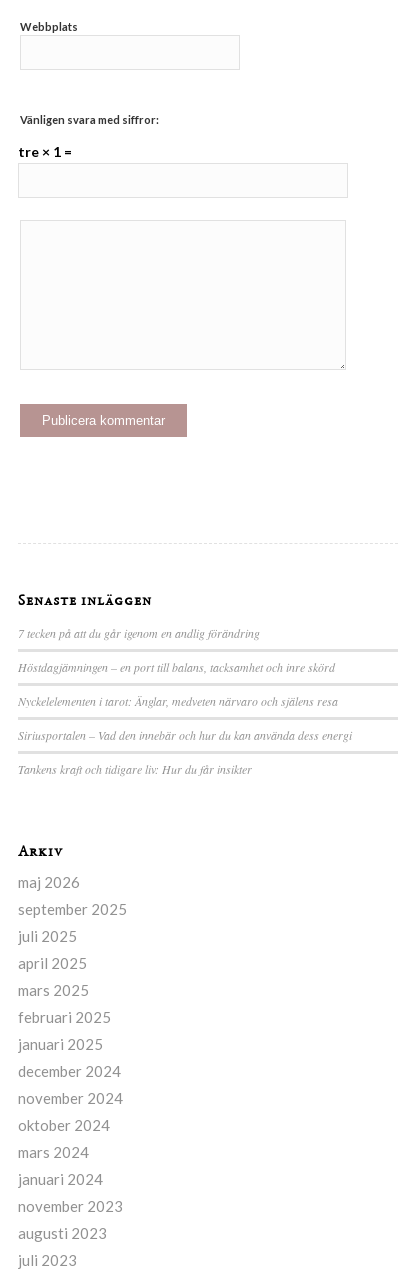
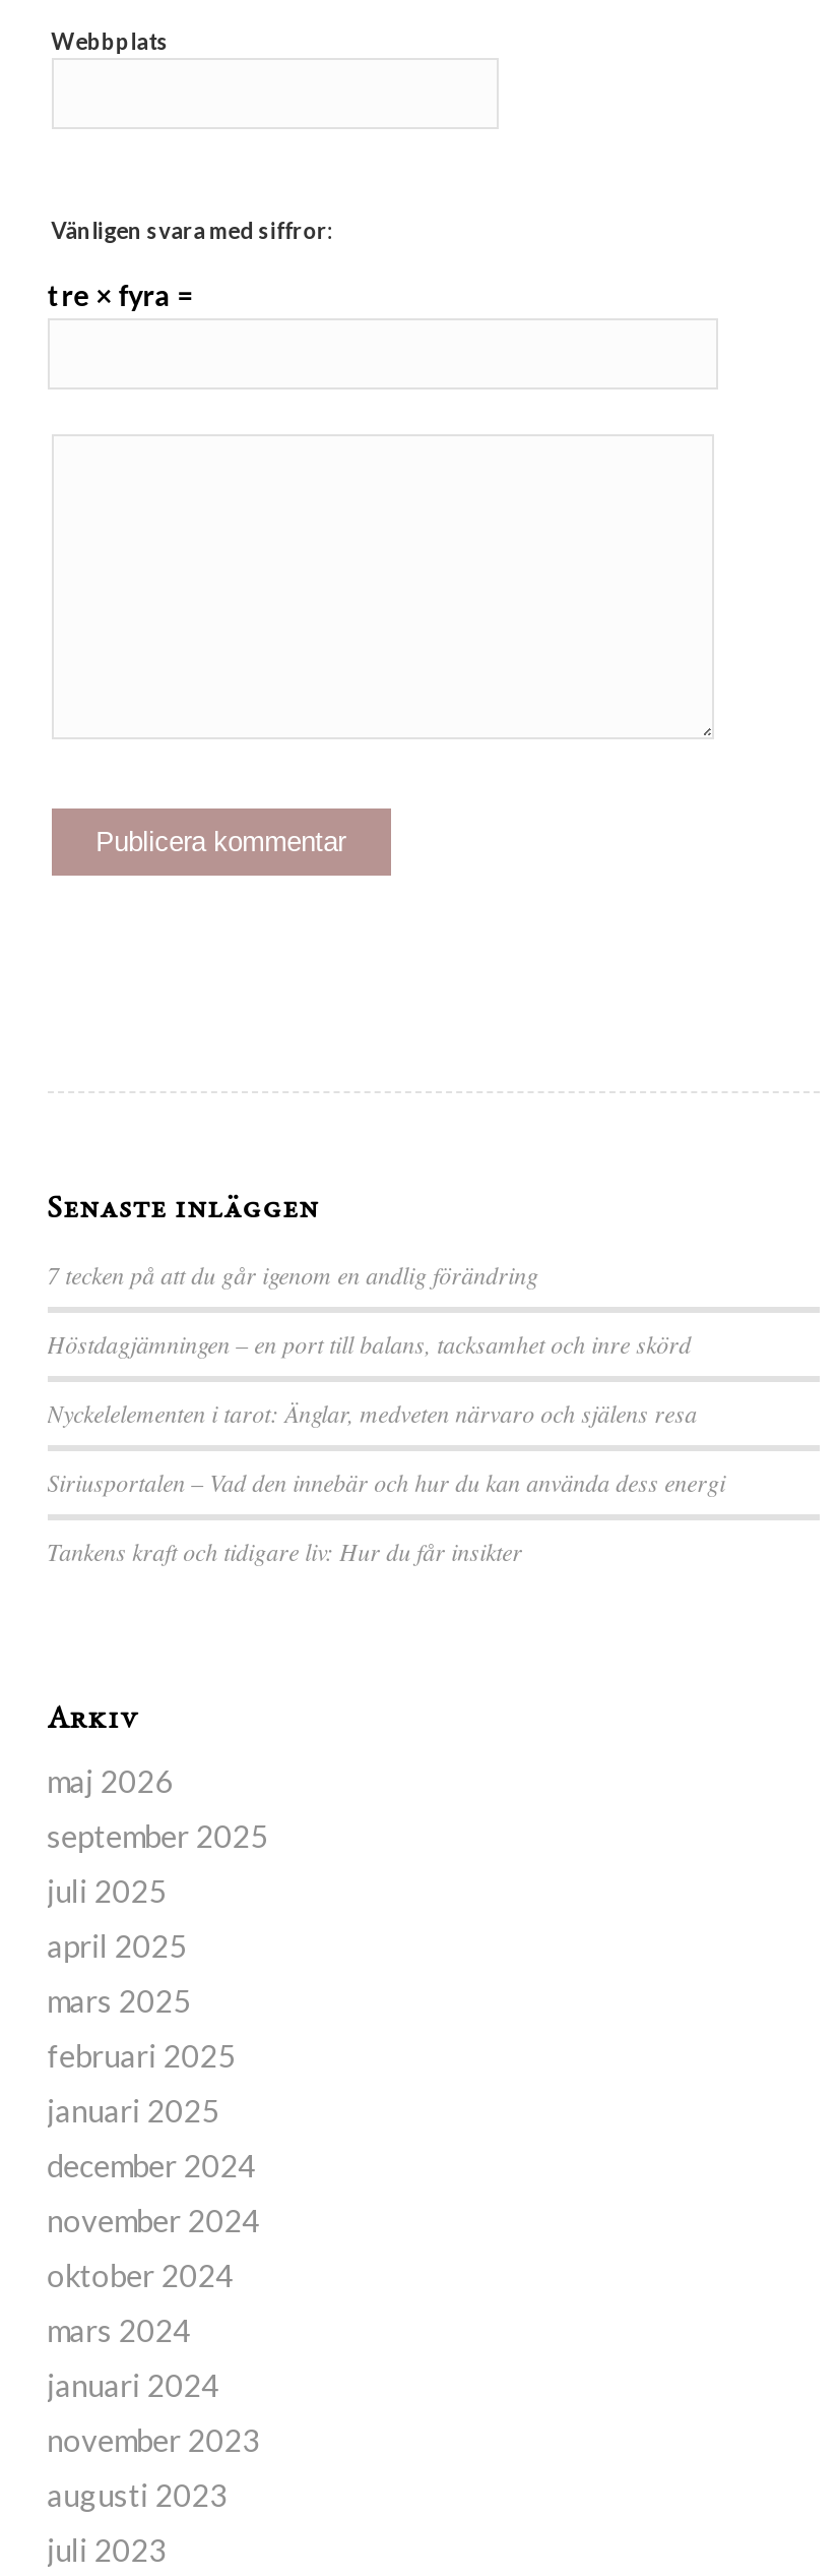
[18,143,72,160] tre × 1 = -> [47,277,193,312] tre × fyra =

